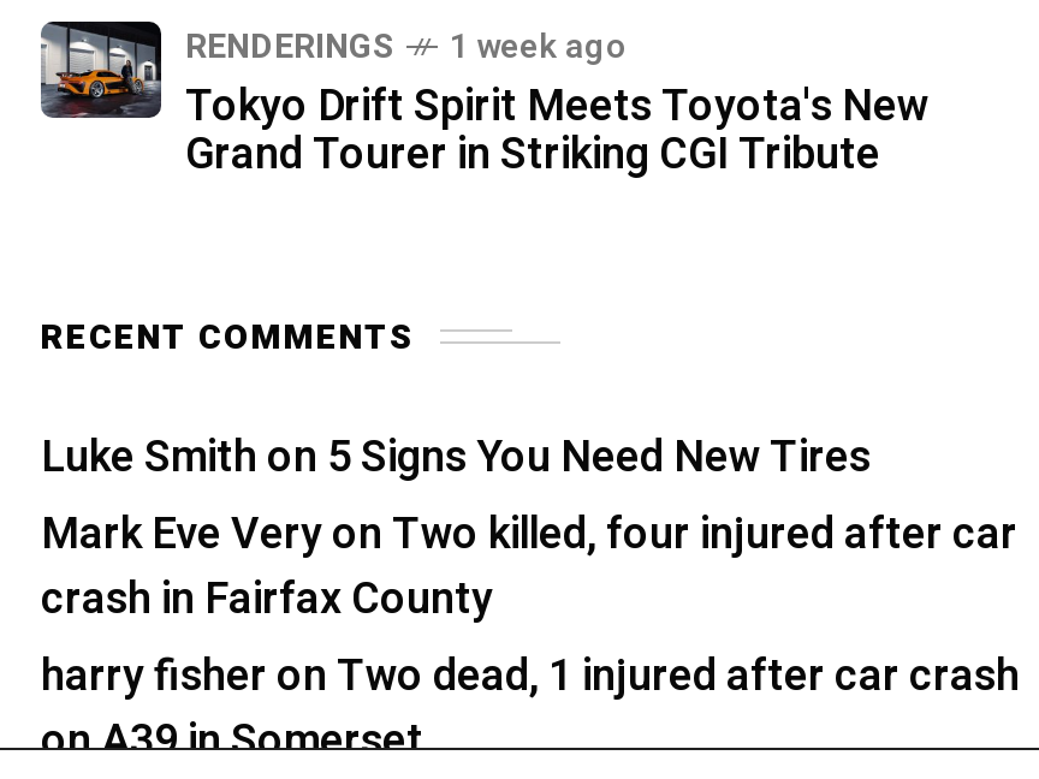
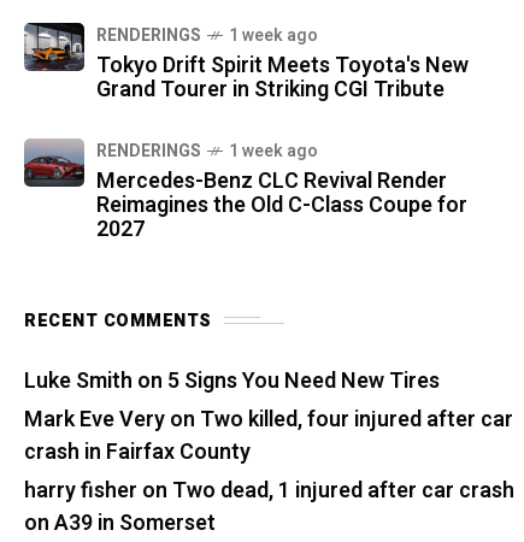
none -> [23,138,467,245] [image] | RENDERINGS | 1 week ago | Mercedes-Benz CLC Revival Render | Reimagines the Old C-Class Coupe for | 2027

